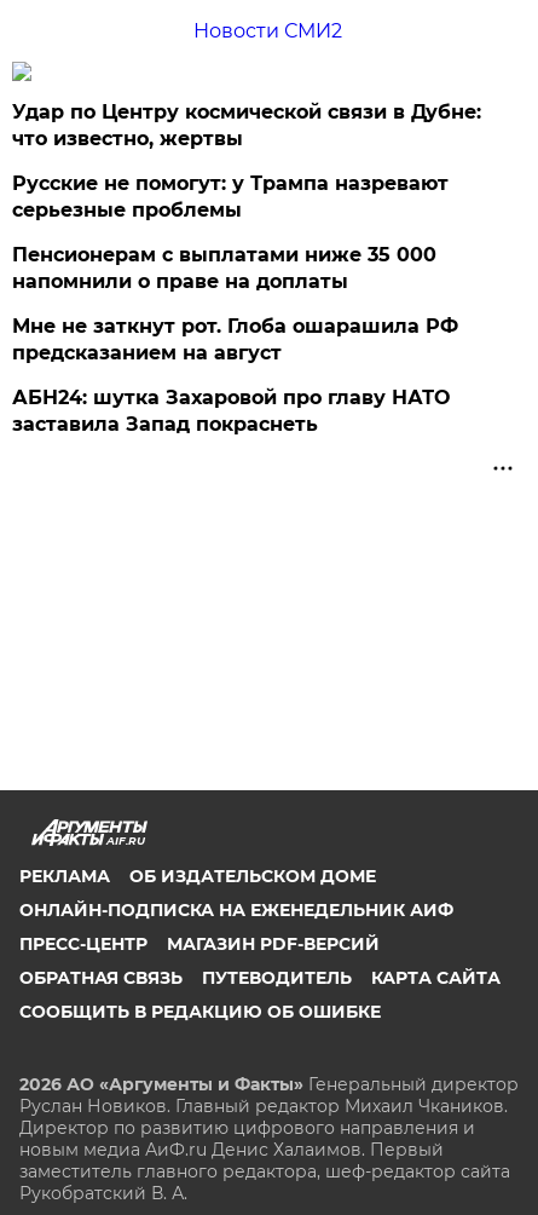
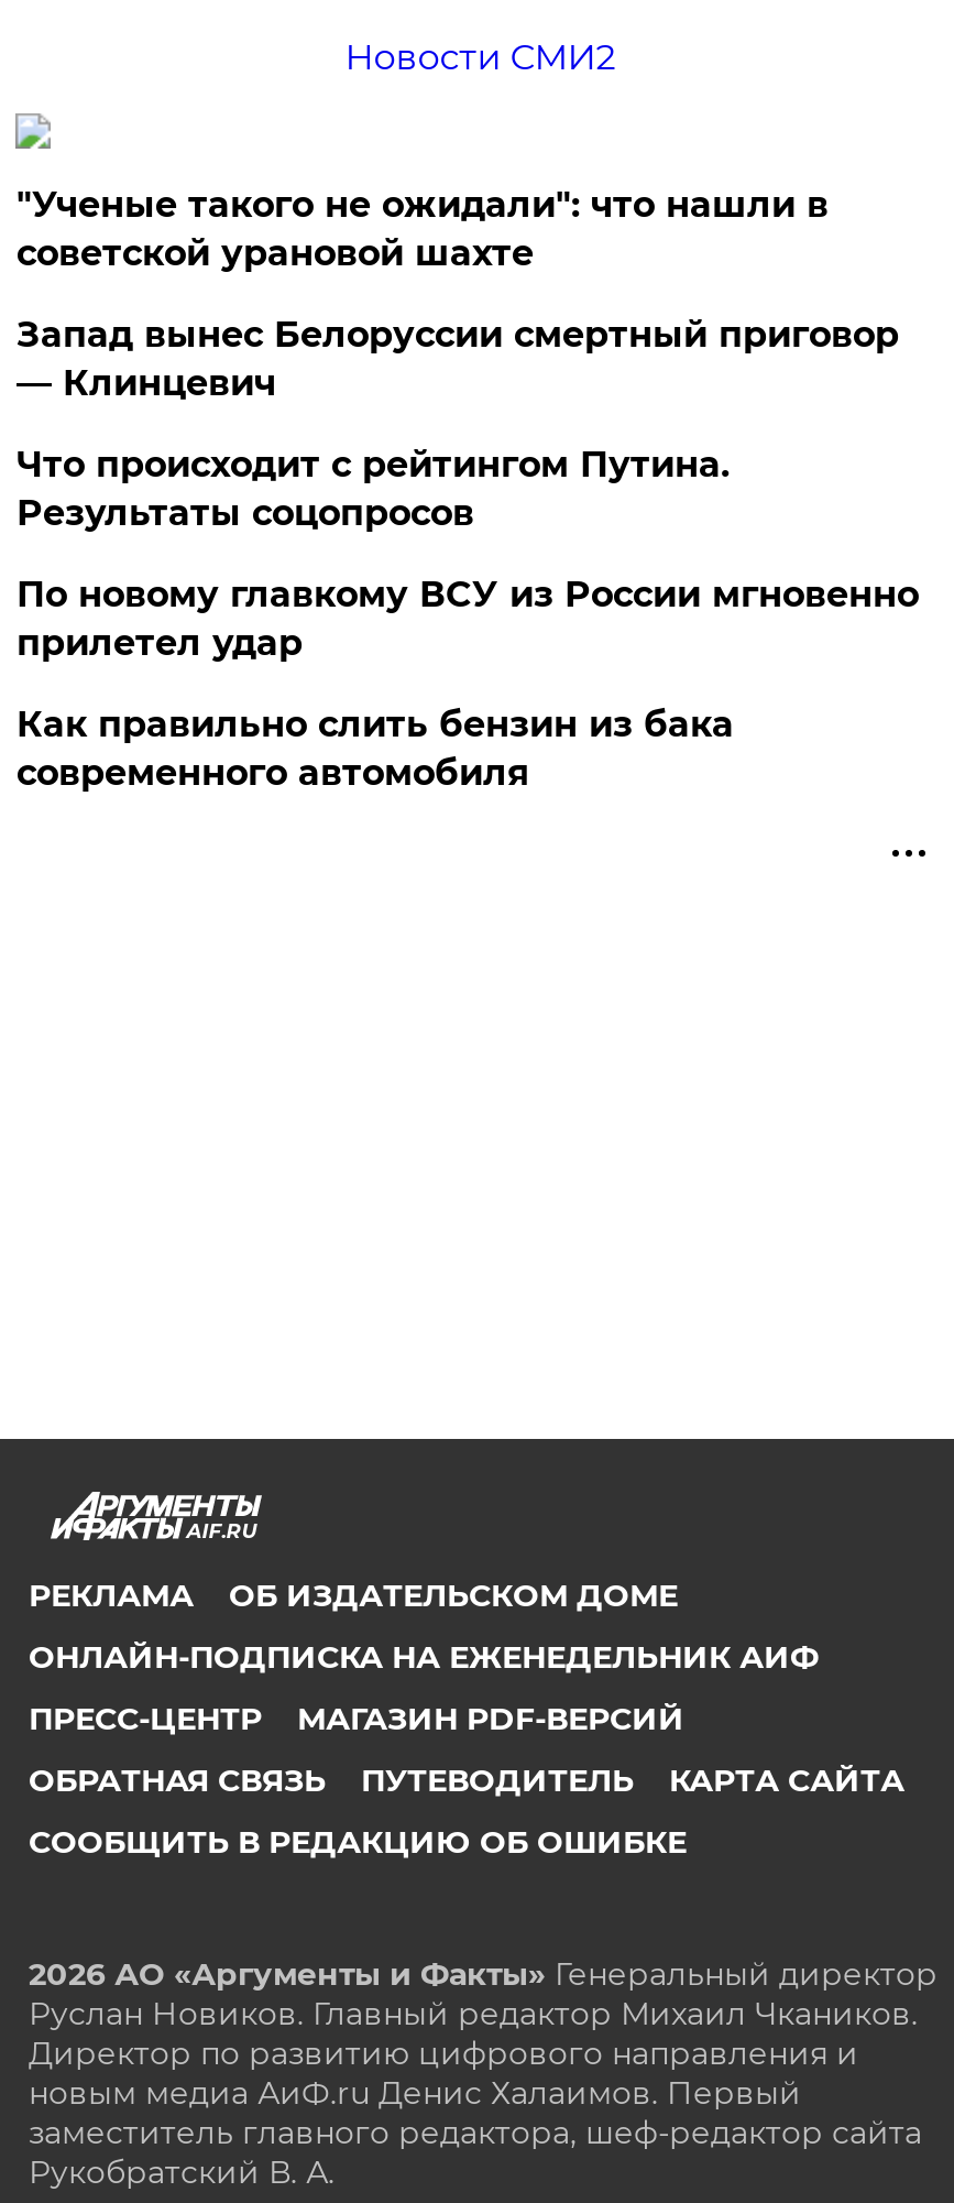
[13,100,482,150] Удар по Центру космической связи в Дубне: | что известно, жертвы -> [16,184,828,274] "Ученые такого не ожидали": что нашли в | советской урановой шахте
[13,172,449,221] Русские не помогут: у Трампа назревают | серьезные проблемы -> [16,314,899,404] Запад вынес Белоруссии смертный приговор | — Клинцевич
[13,243,437,293] Пенсионерам с выплатами ниже 35 000 | напомнили о праве на доплаты -> [16,443,729,534] Что происходит с рейтингом Путина. | Результаты соцопросов
[13,315,459,364] Мне не заткнут рот. Глоба ошарашила РФ | предсказанием на август -> [16,573,919,664] По новому главкому ВСУ из России мгновенно | прилетел удар
[13,386,450,436] АБН24: шутка Захаровой про главу НАТО | заставила Запад покраснеть -> [16,703,734,794] Как правильно слить бензин из бака | современного автомобиля

